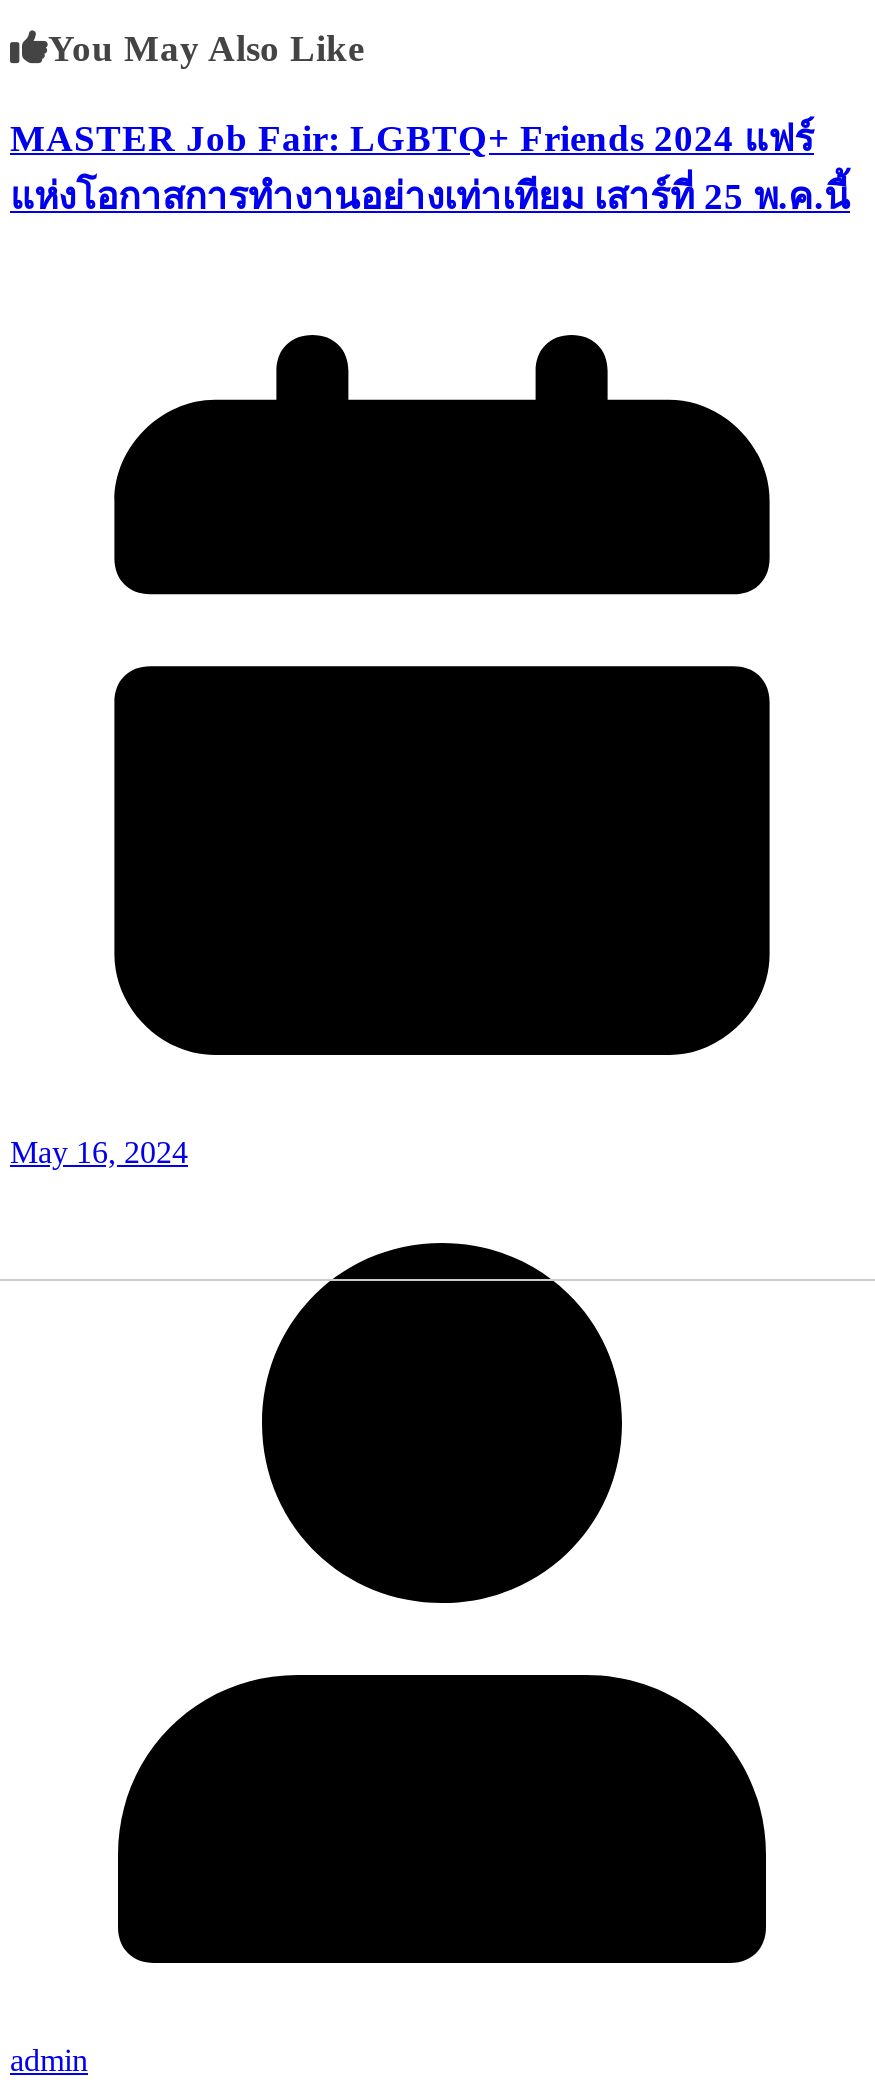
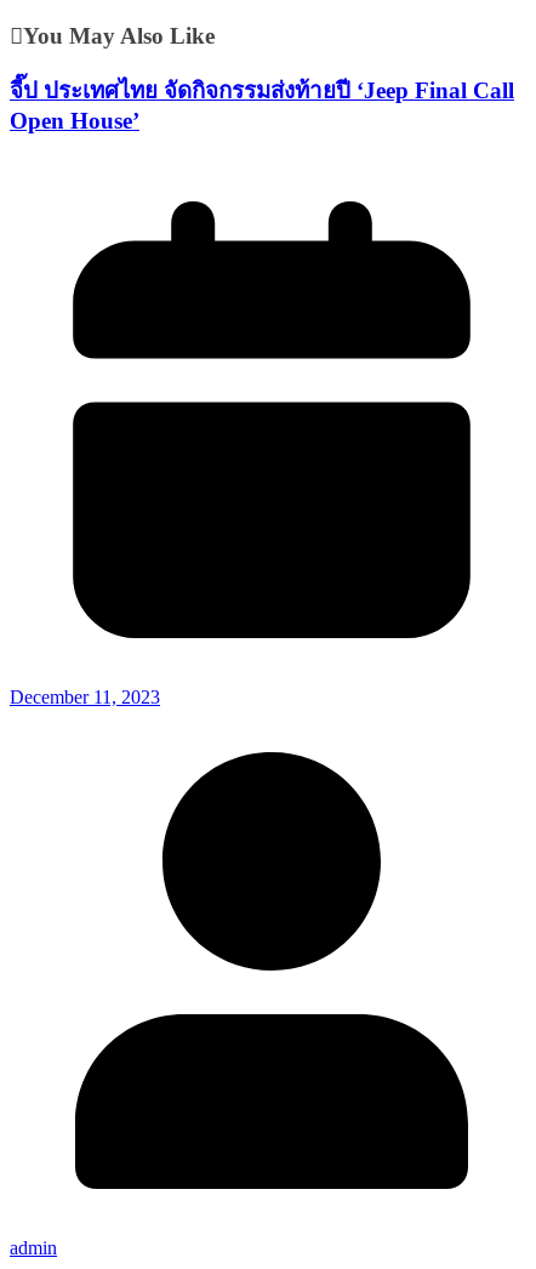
[10,117,850,217] MASTER Job Fair: LGBTQ+ Friends 2024 แฟร์ | แห่งโอกาสการทำงานอย่างเท่าเทียม เสาร์ที่ 25 พ.ค.นี้ -> [10,78,514,133] จี๊ป ประเทศไทย จัดกิจกรรมส่งท้ายปี ‘Jeep Final Call | Open House’
[10,1134,188,1168] May 16, 2024 -> [10,686,160,707] December 11, 2023

